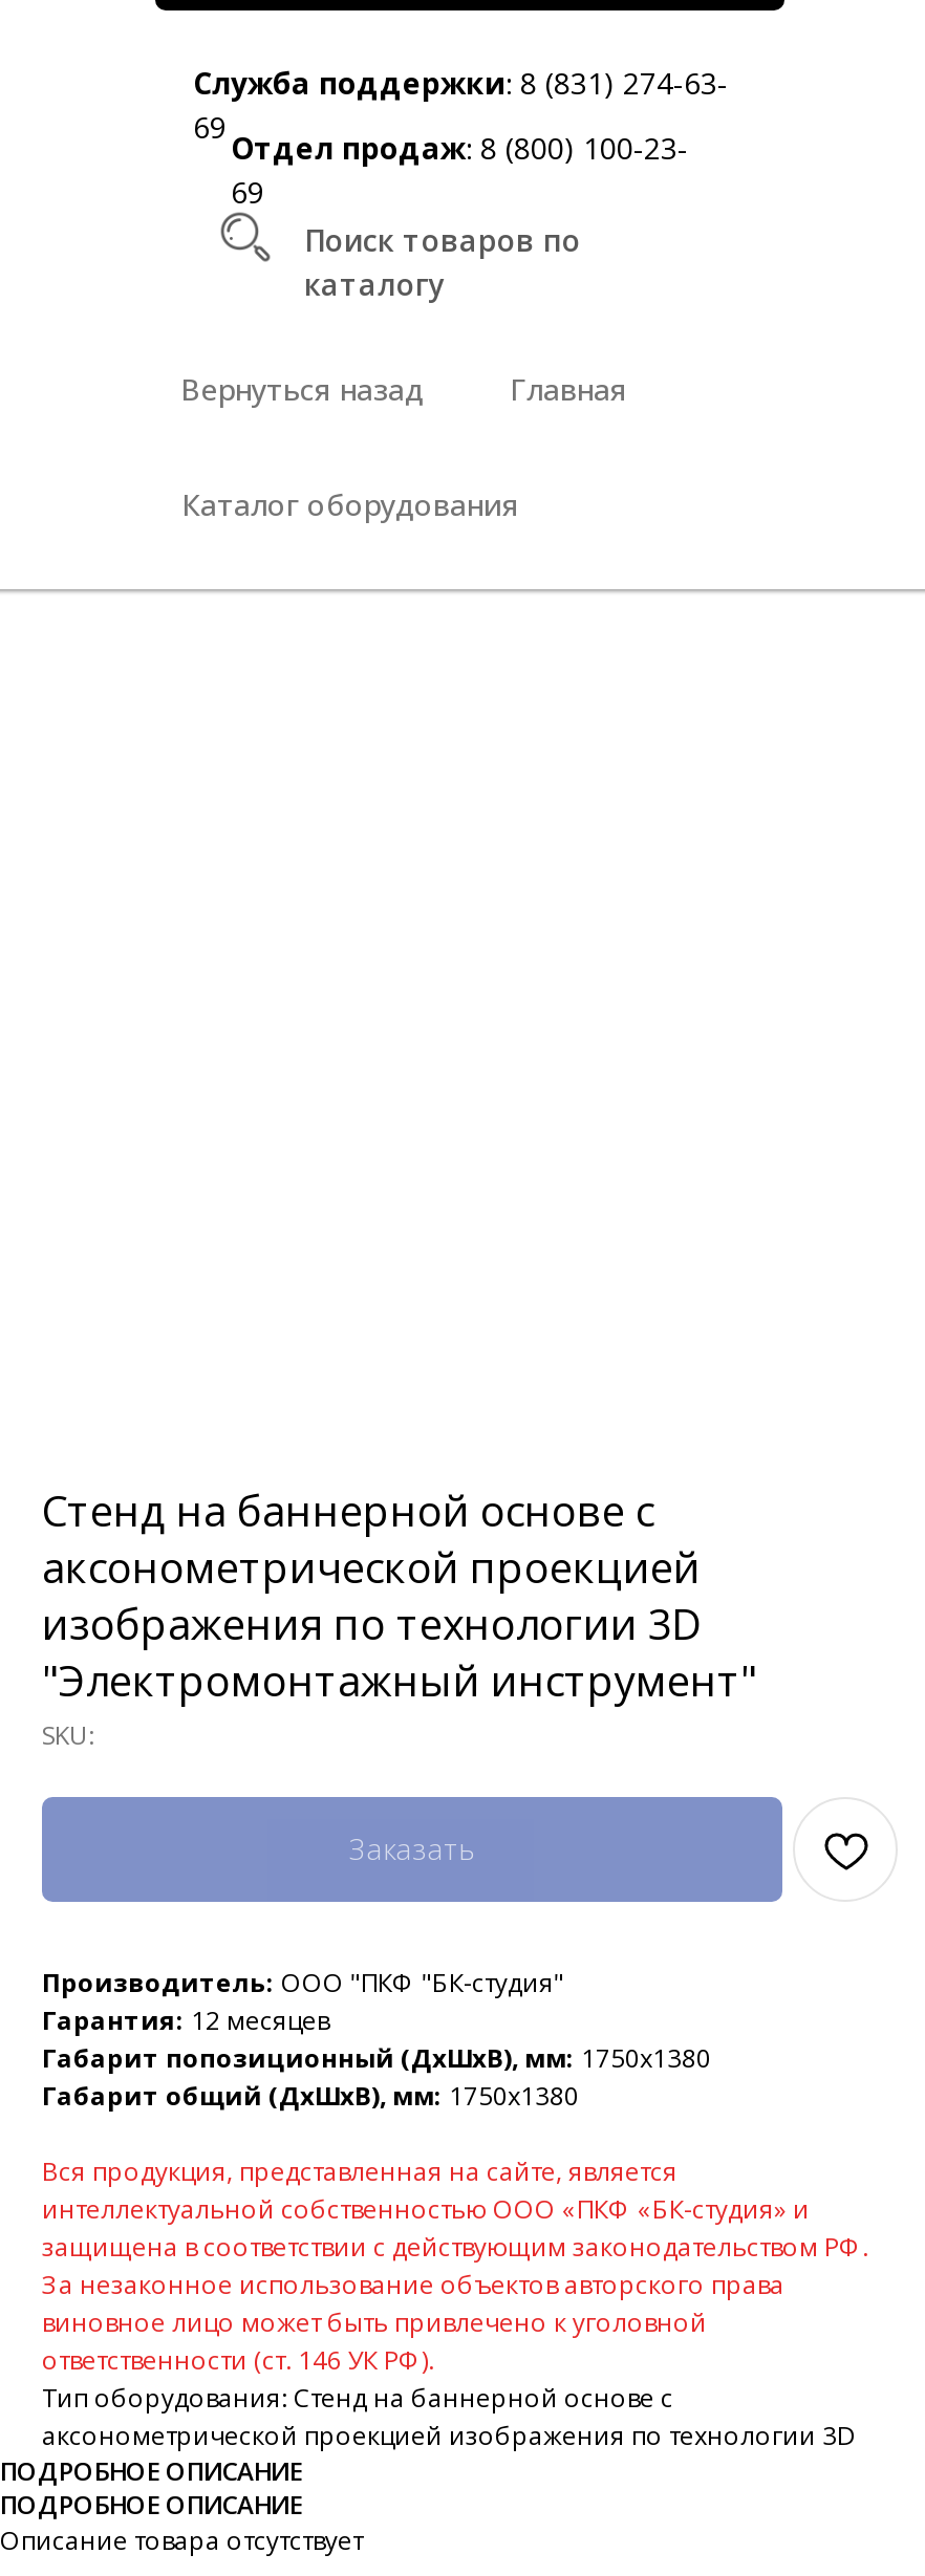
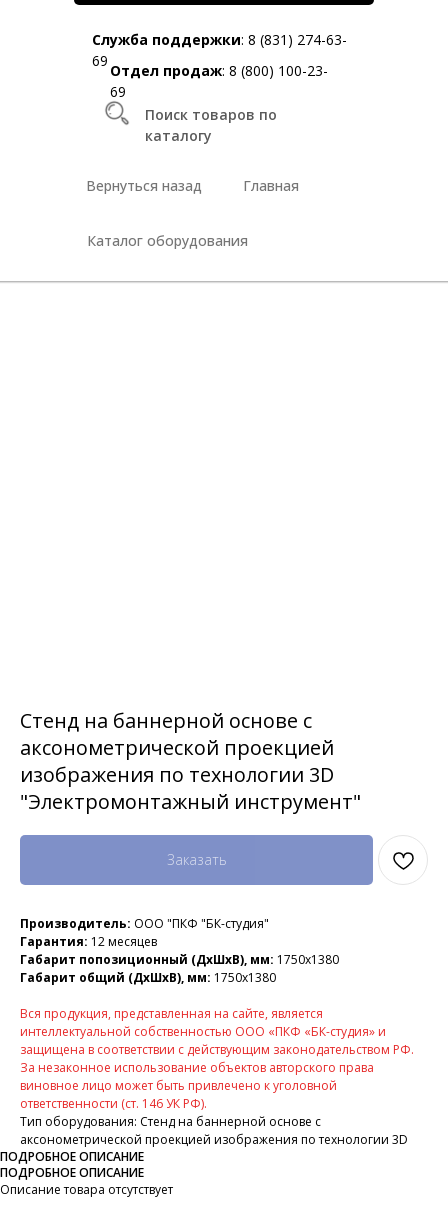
[42,1717,94,1753] SKU: -> none

